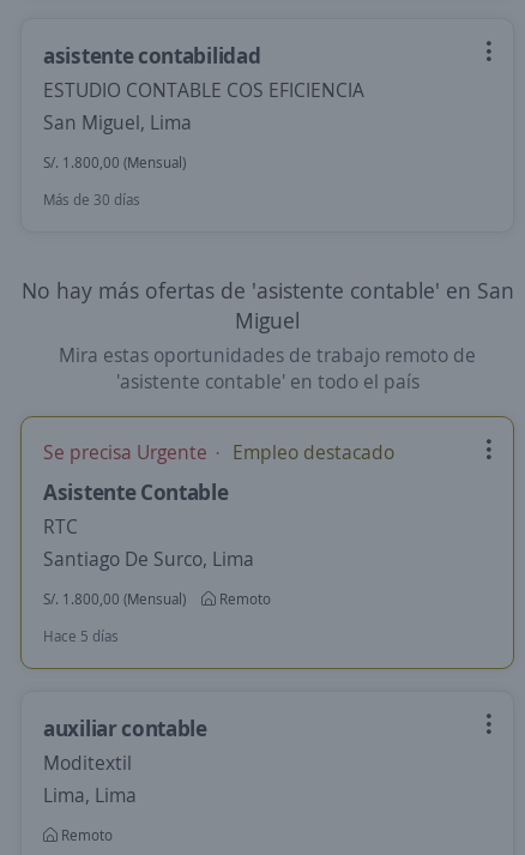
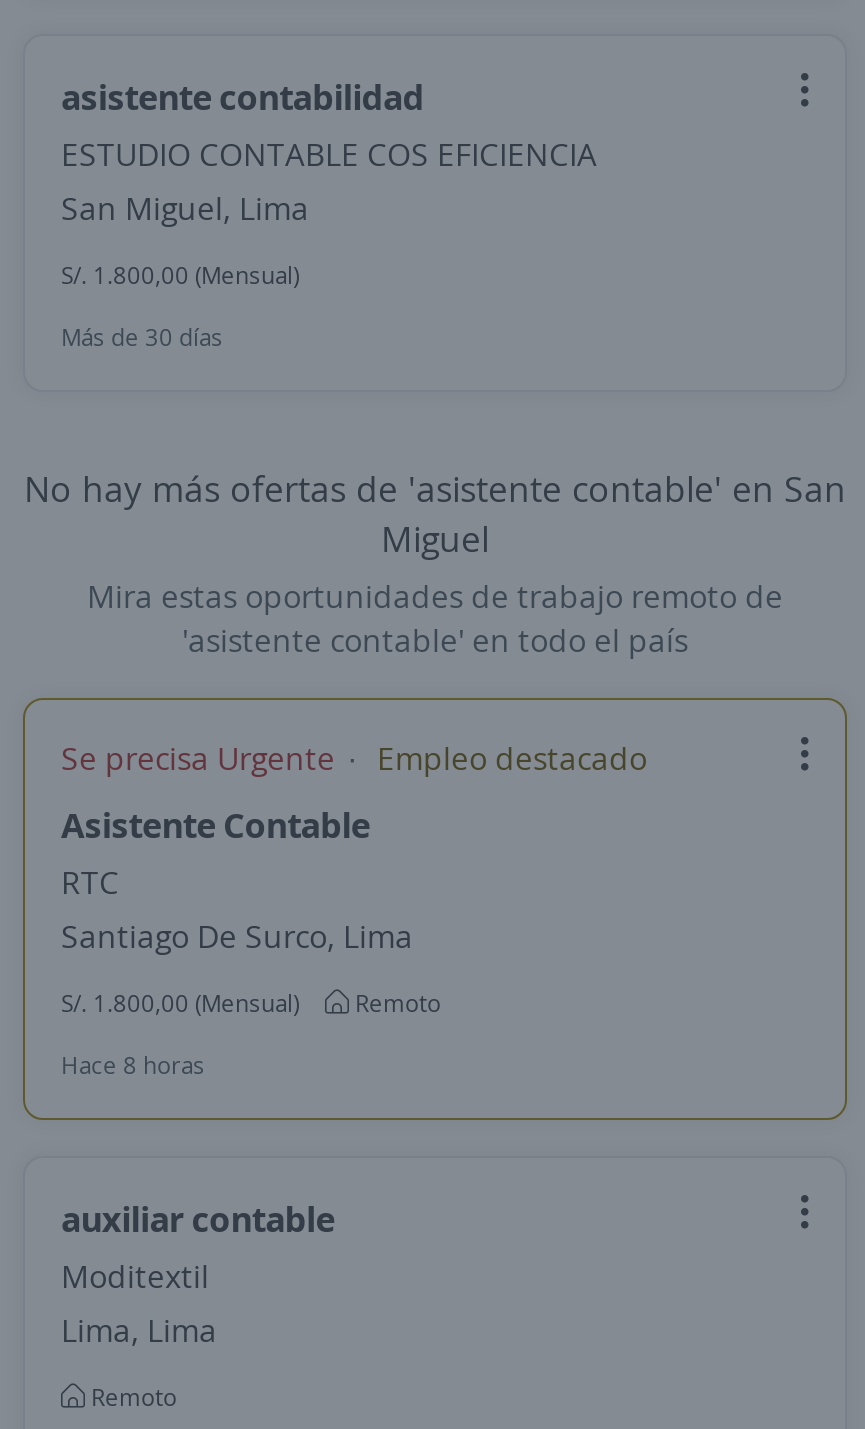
[43,626,119,646] Hace 5 días -> [61,1048,205,1082] Hace 8 horas

